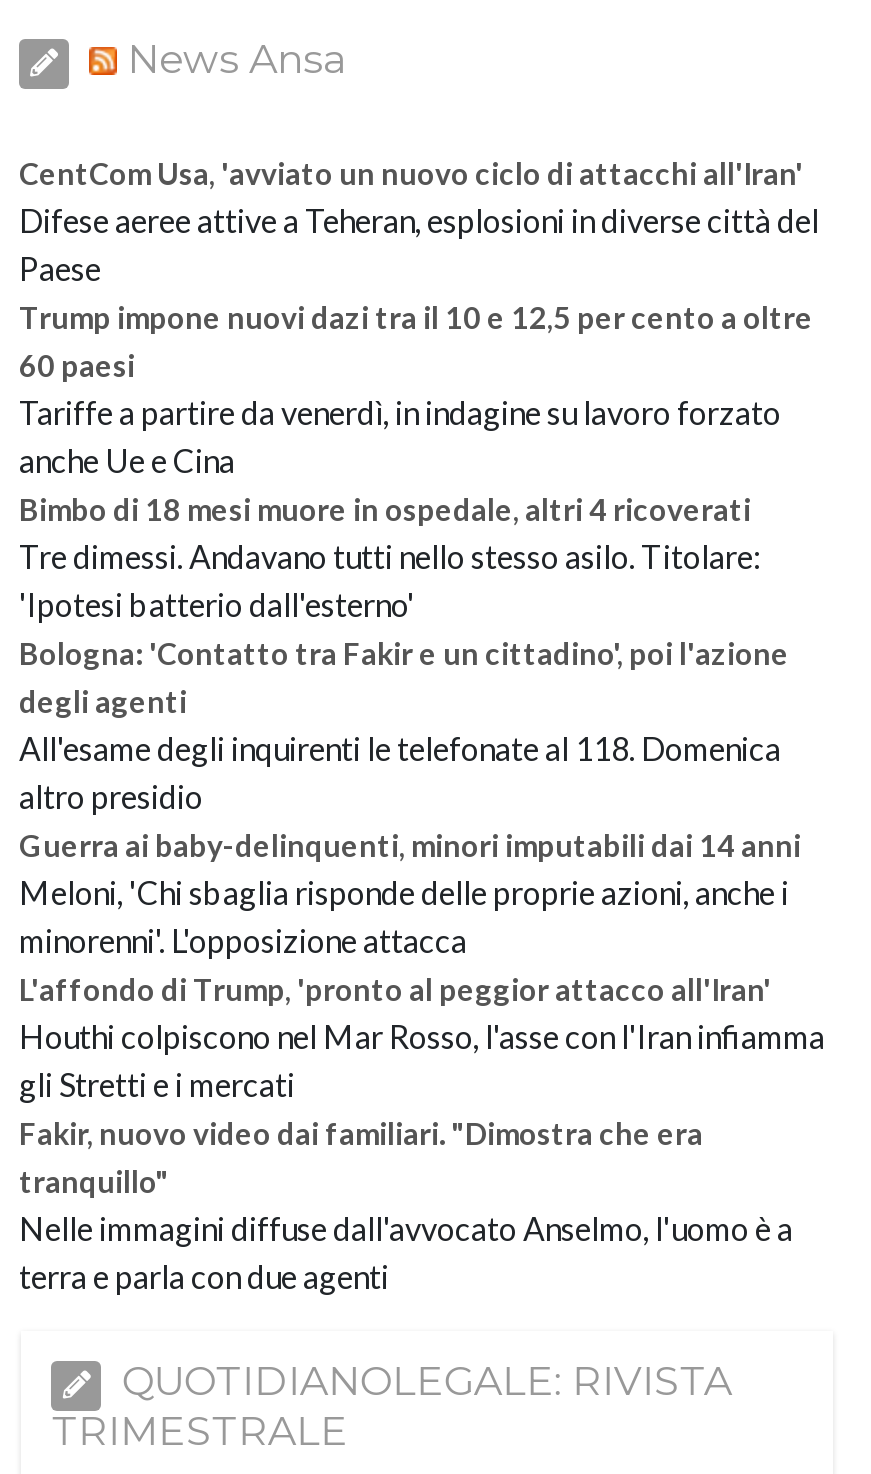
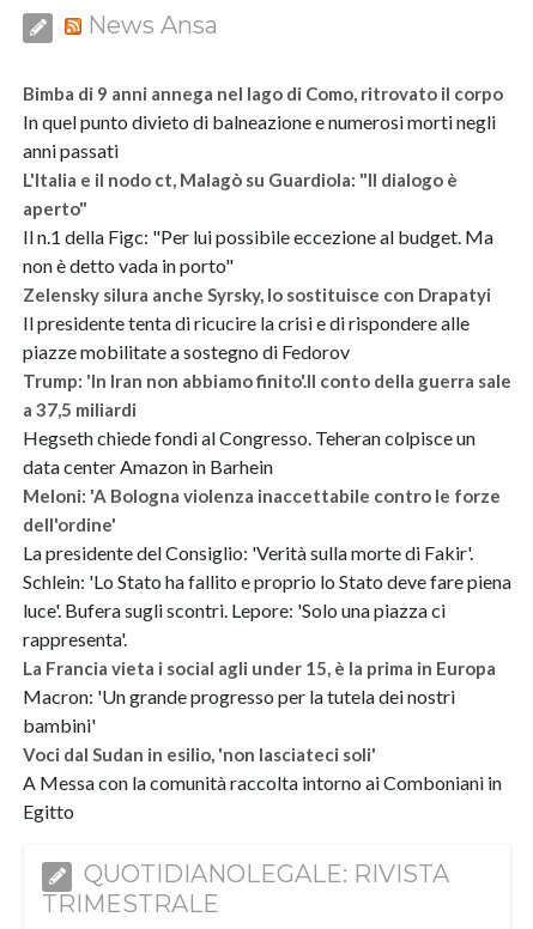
[19,154,825,1294] CentCom Usa, 'avviato un nuovo ciclo di attacchi all'Iran' | Difese aeree attive a Teheran, esplosioni in diverse città del | Paese | Trump impone nuovi dazi tra il 10 e 12,5 per cento a oltre | 60 paesi | Tariffe a partire da venerdì, in indagine su lavoro forzato | anche Ue e Cina | Bimbo di 18 mesi muore in ospedale, altri 4 ricoverati | Tre dimessi. Andavano tutti nello stesso asilo. Titolare: | 'Ipotesi batterio dall'esterno' | Bologna: 'Contatto tra Fakir e un cittadino', poi l'azione | degli agenti | All'esame degli inquirenti le telefonate al 118. Domenica | altro presidio | Guerra ai baby-delinquenti, minori imputabili dai 14 anni | Meloni, 'Chi sbaglia risponde delle proprie azioni, anche i | minorenni'. L'opposizione attacca | L'affondo di Trump, 'pronto al peggior attacco all'Iran' | Houthi colpiscono nel Mar Rosso, l'asse con l'Iran infiamma | gli Stretti e i mercati | Fakir, nuovo video dai familiari. "Dimostra che era | tranquillo" | Nelle immagini diffuse dall'avvocato Anselmo, l'uomo è a | terra e parla con due agenti -> [23,82,511,822] Bimba di 9 anni annega nel lago di Como, ritrovato il corpo | In quel punto divieto di balneazione e numerosi morti negli | anni passati | L'Italia e il nodo ct, Malagò su Guardiola: "Il dialogo è | aperto" | Il n.1 della Figc: "Per lui possibile eccezione al budget. Ma | non è detto vada in porto" | Zelensky silura anche Syrsky, lo sostituisce con Drapatyi | Il presidente tenta di ricucire la crisi e di rispondere alle | piazze mobilitate a sostegno di Fedorov | Trump: 'In Iran non abbiamo finito'.Il conto della guerra sale | a 37,5 miliardi | Hegseth chiede fondi al Congresso. Teheran colpisce un | data center Amazon in Barhein | Meloni: 'A Bologna violenza inaccettabile contro le forze | dell'ordine' | La presidente del Consiglio: 'Verità sulla morte di Fakir'. | Schlein: 'Lo Stato ha fallito e proprio lo Stato deve fare piena | luce'. Bufera sugli scontri. Lepore: 'Solo una piazza ci | rappresenta'. | La Francia vieta i social agli under 15, è la prima in Europa | Macron: 'Un grande progresso per la tutela dei nostri | bambini' | Voci dal Sudan in esilio, 'non lasciateci soli' | A Messa con la comunità raccolta intorno ai Comboniani in | Egitto

